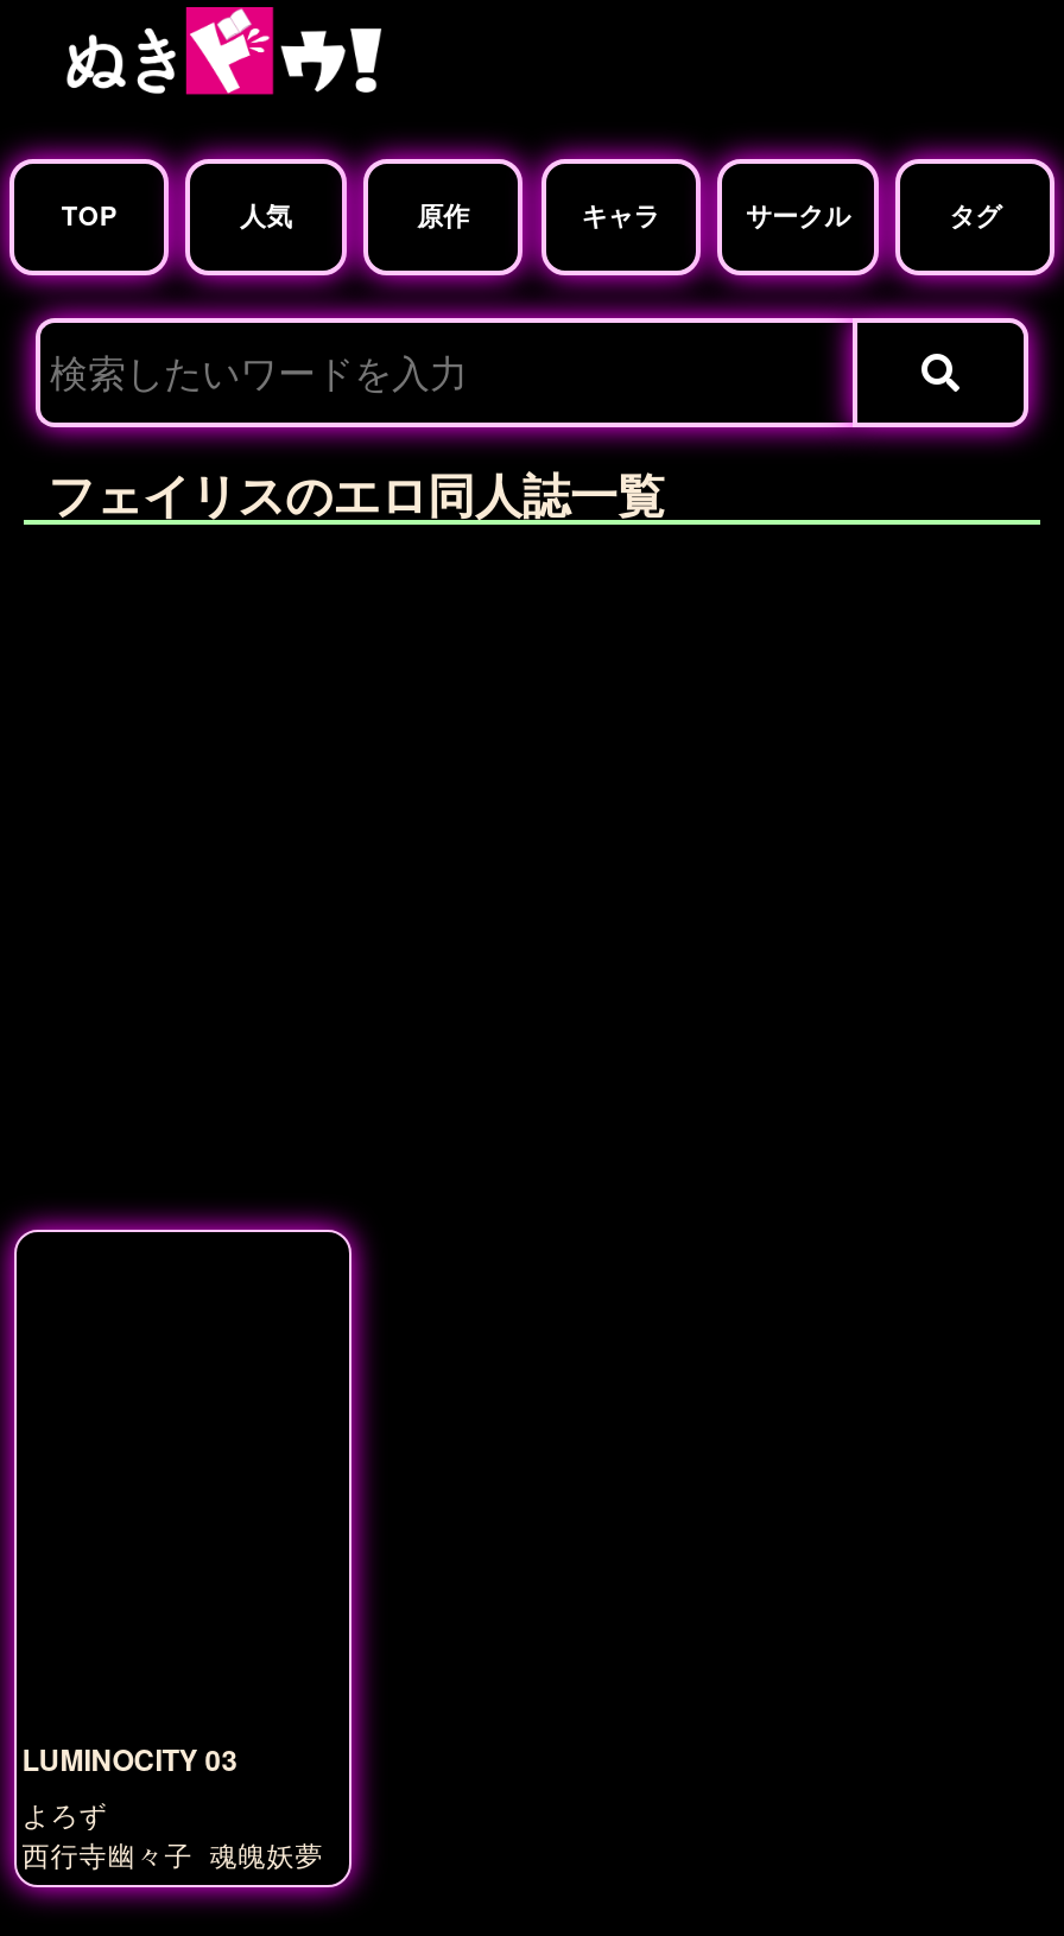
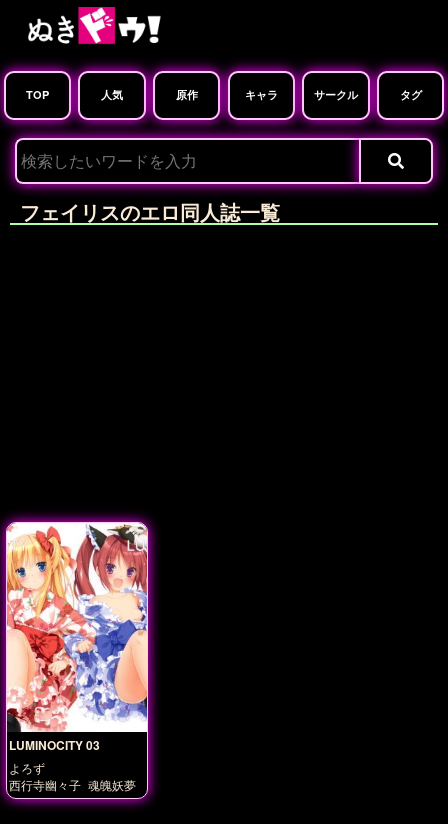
none -> [6,522,148,733] [image]

